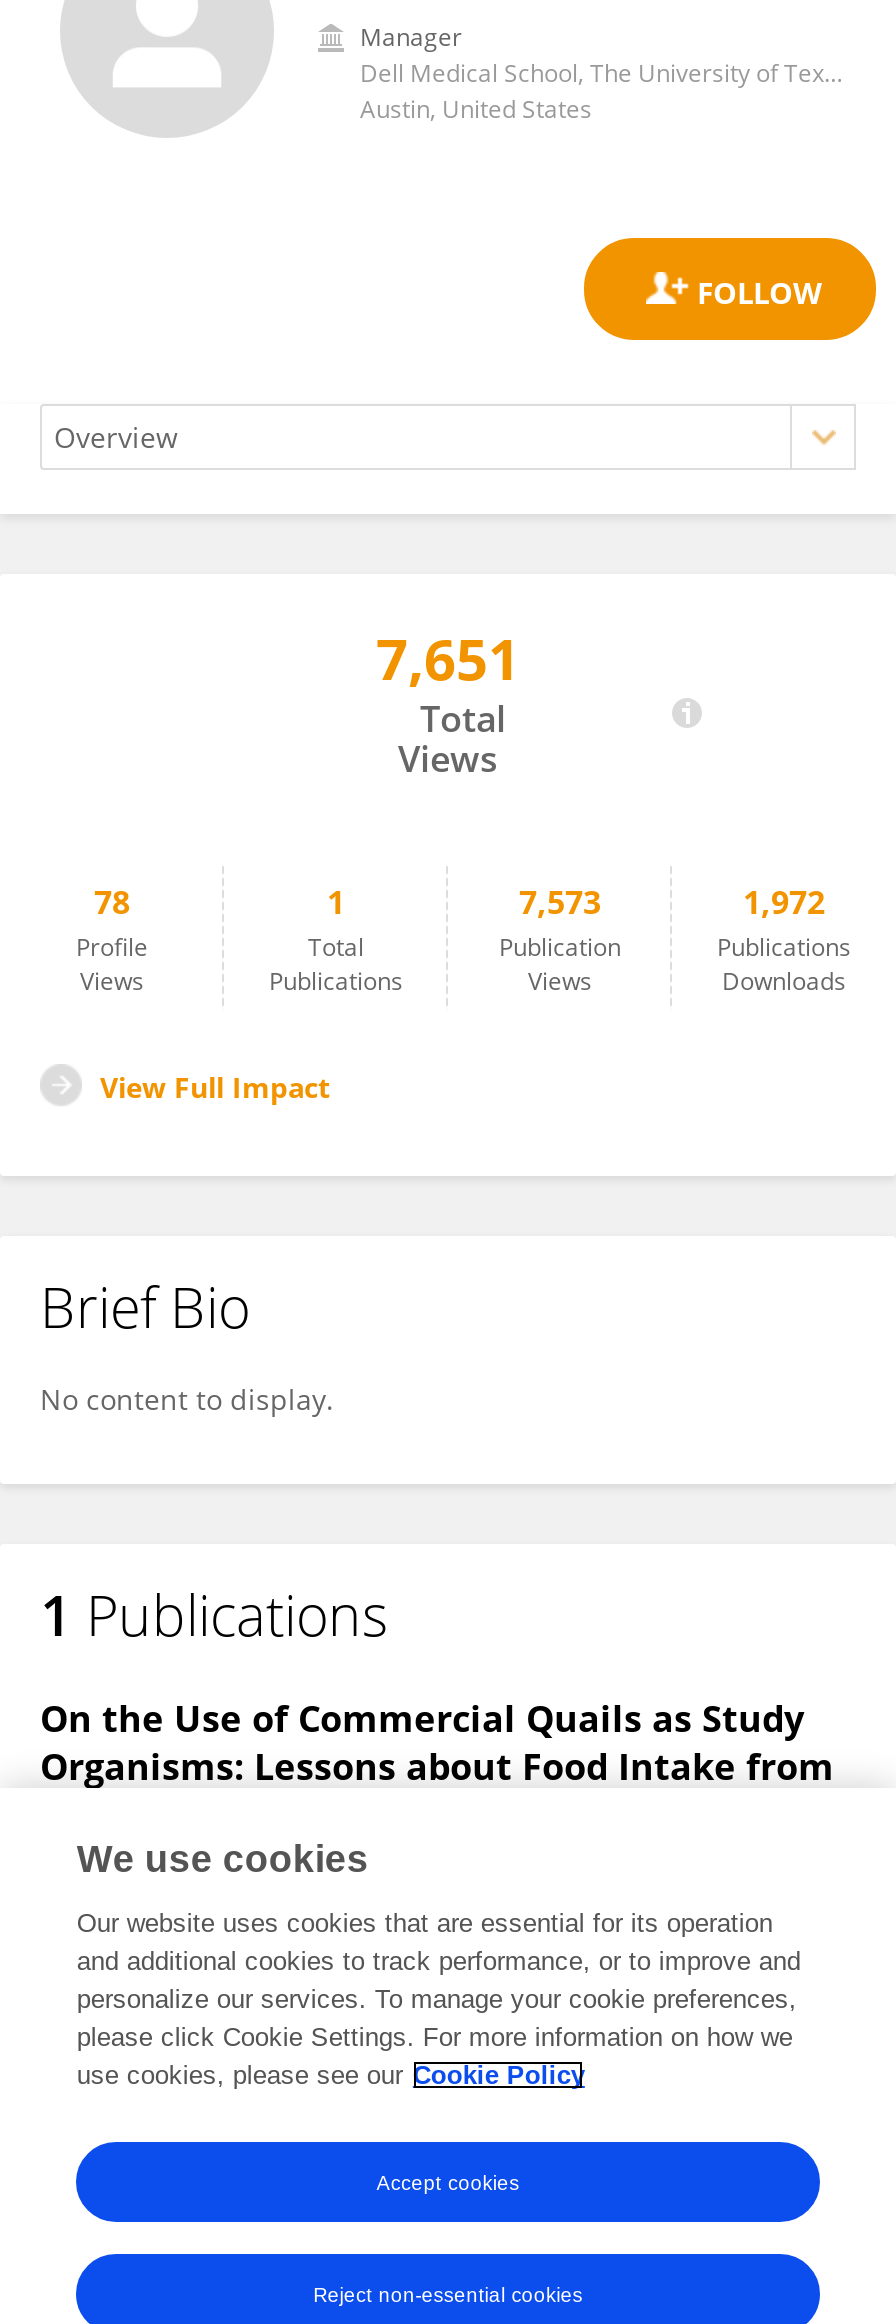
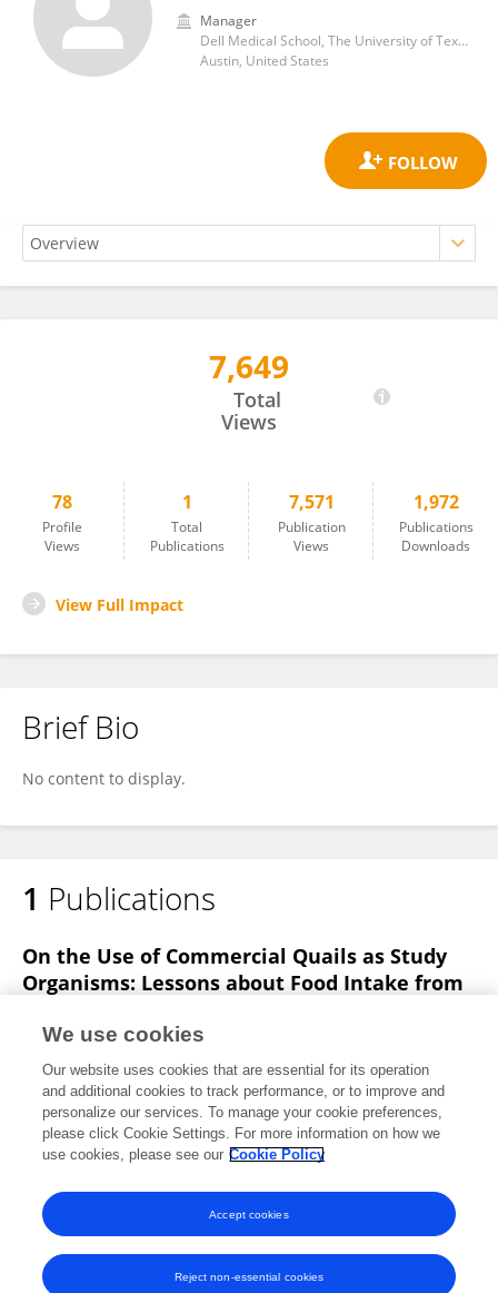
[376,620,520,696] 7,651 -> [209,345,289,387] 7,649
[519,880,601,924] 7,573 -> [288,490,334,514] 7,571

